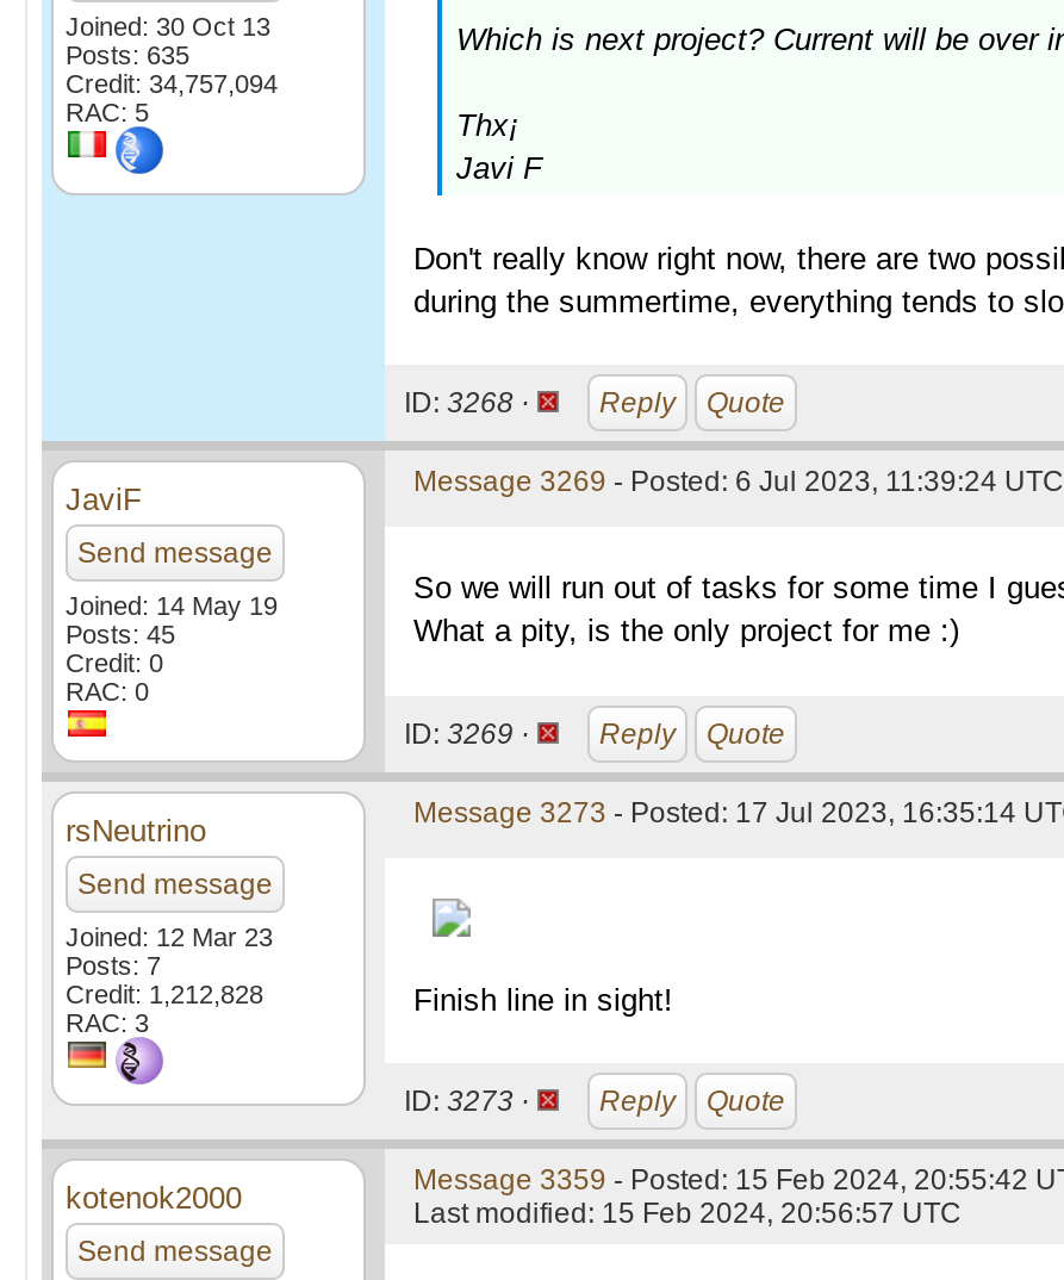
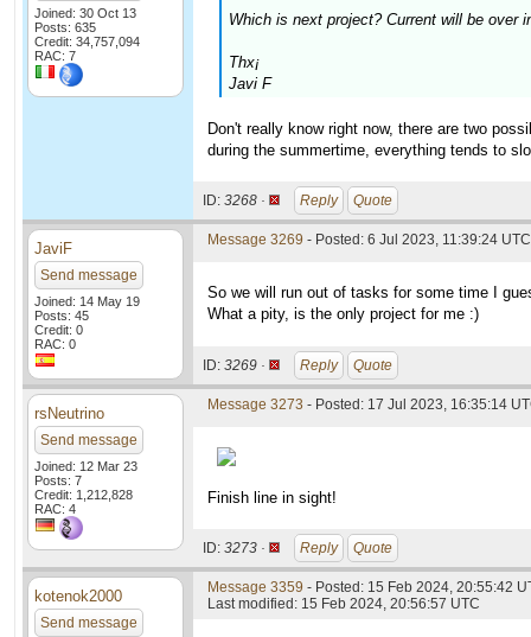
[66,98,149,126] RAC: 5 -> [34,49,76,63] RAC: 7
[66,1008,149,1037] RAC: 3 -> [34,502,76,516] RAC: 4

